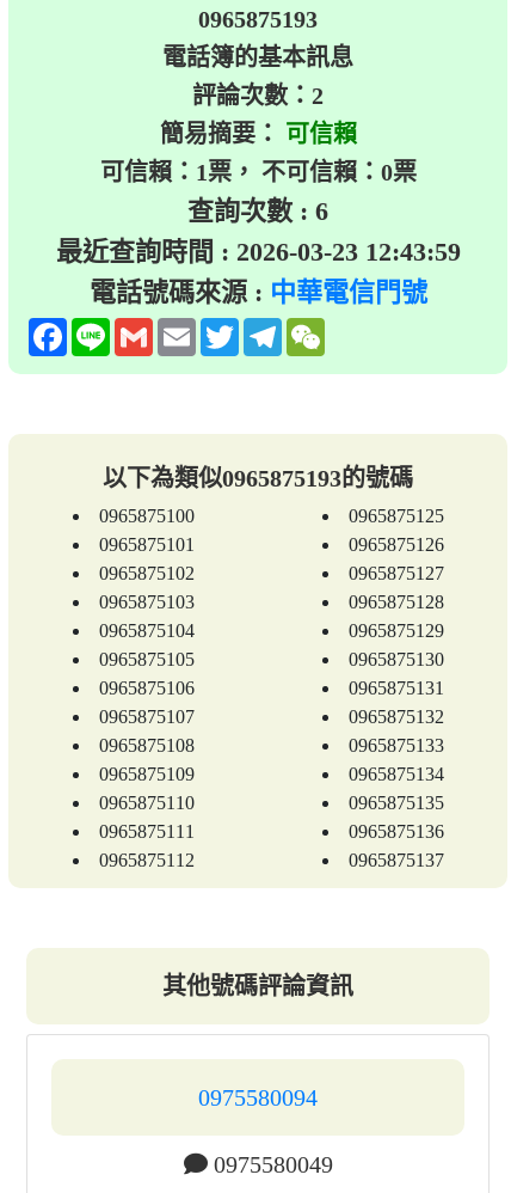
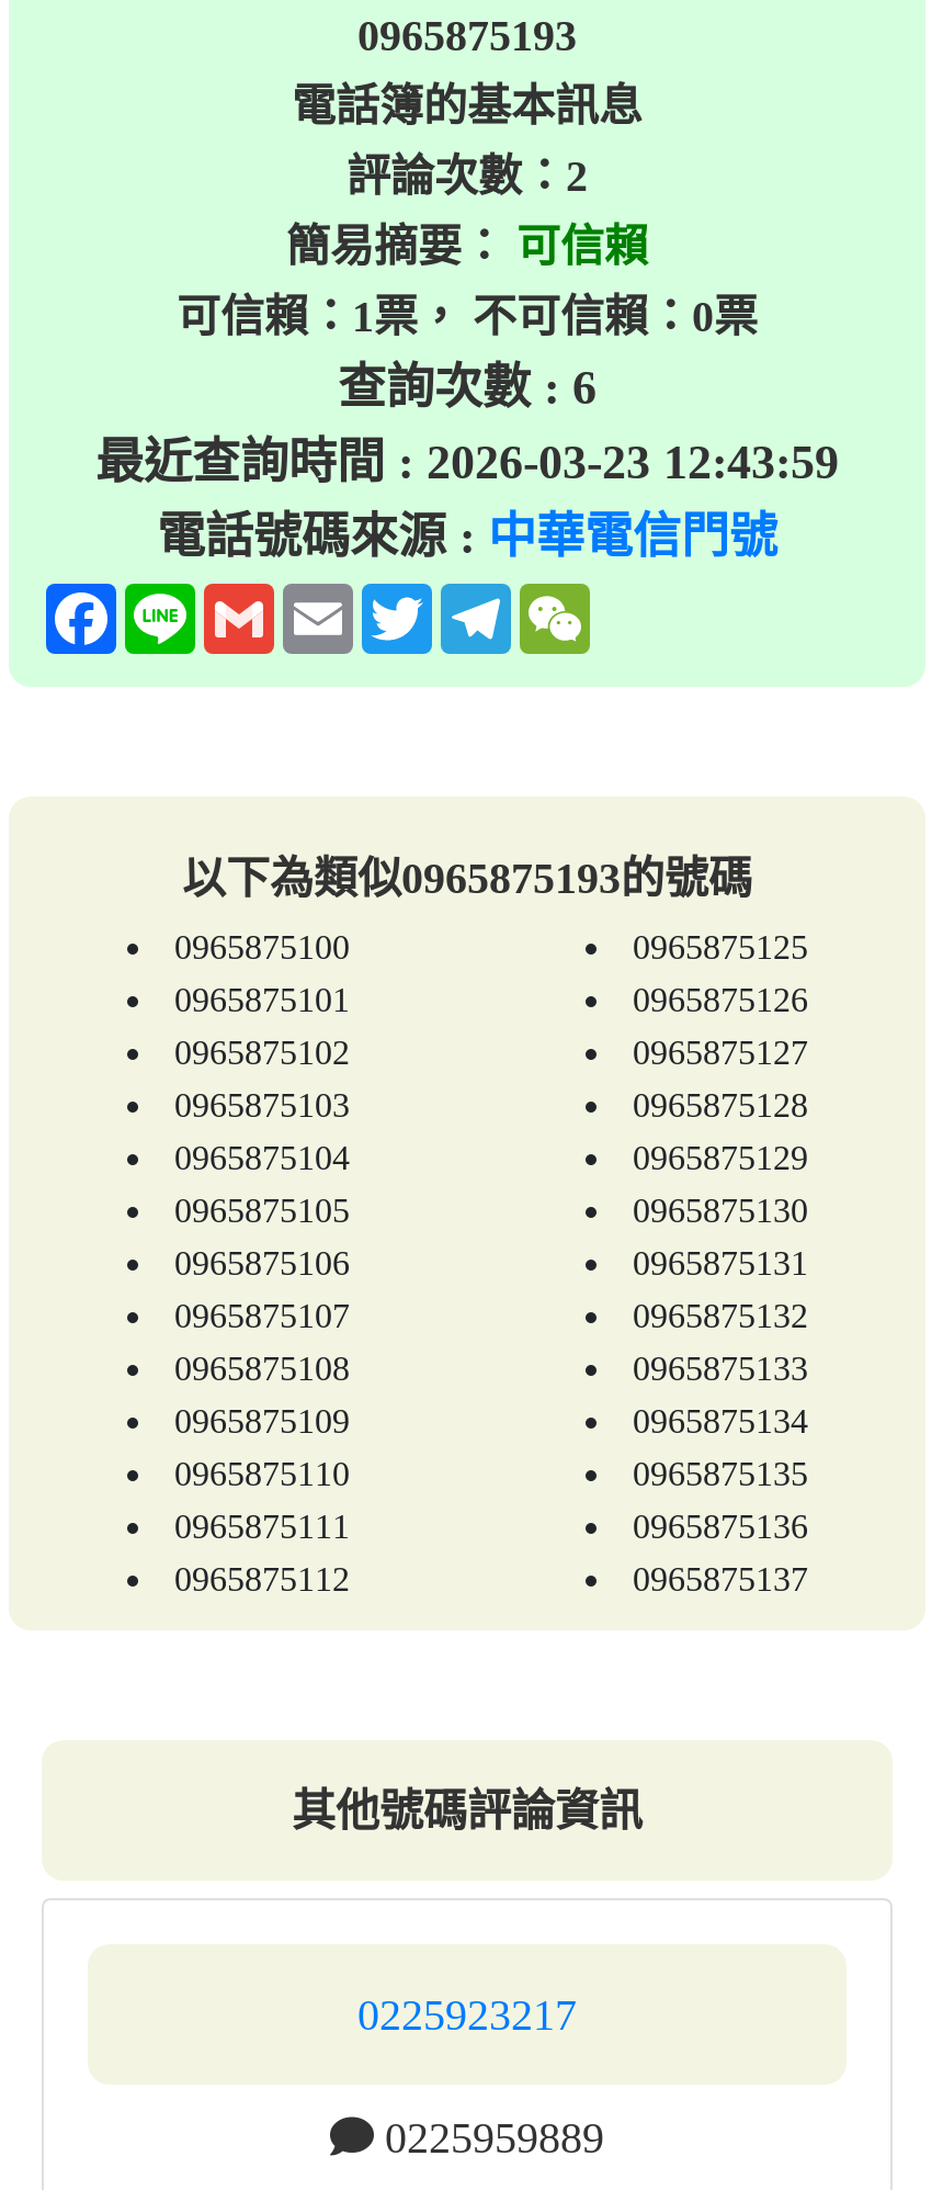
[198,1085,318,1111] 0975580094 -> [357,1991,577,2040] 0225923217
[207,1152,333,1178] 0975580049 -> [374,2114,604,2163] 0225959889

